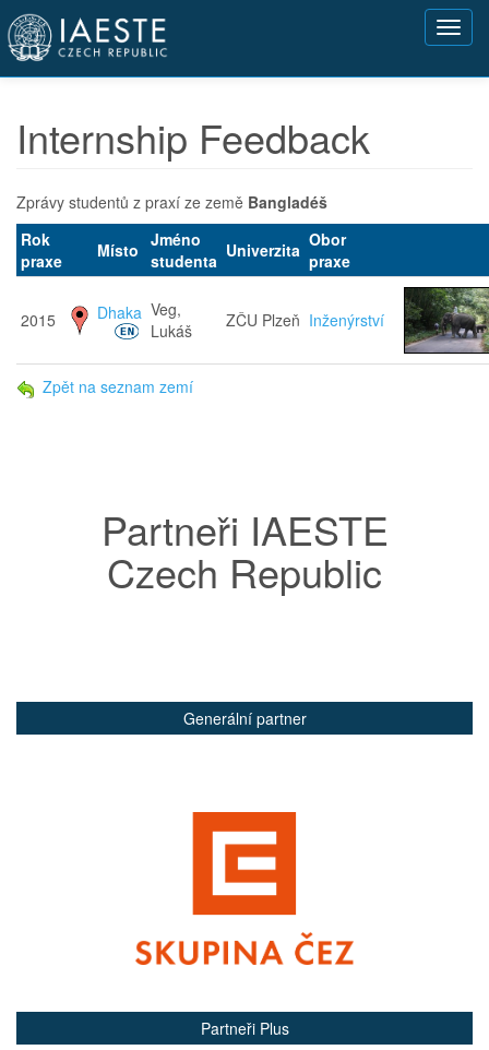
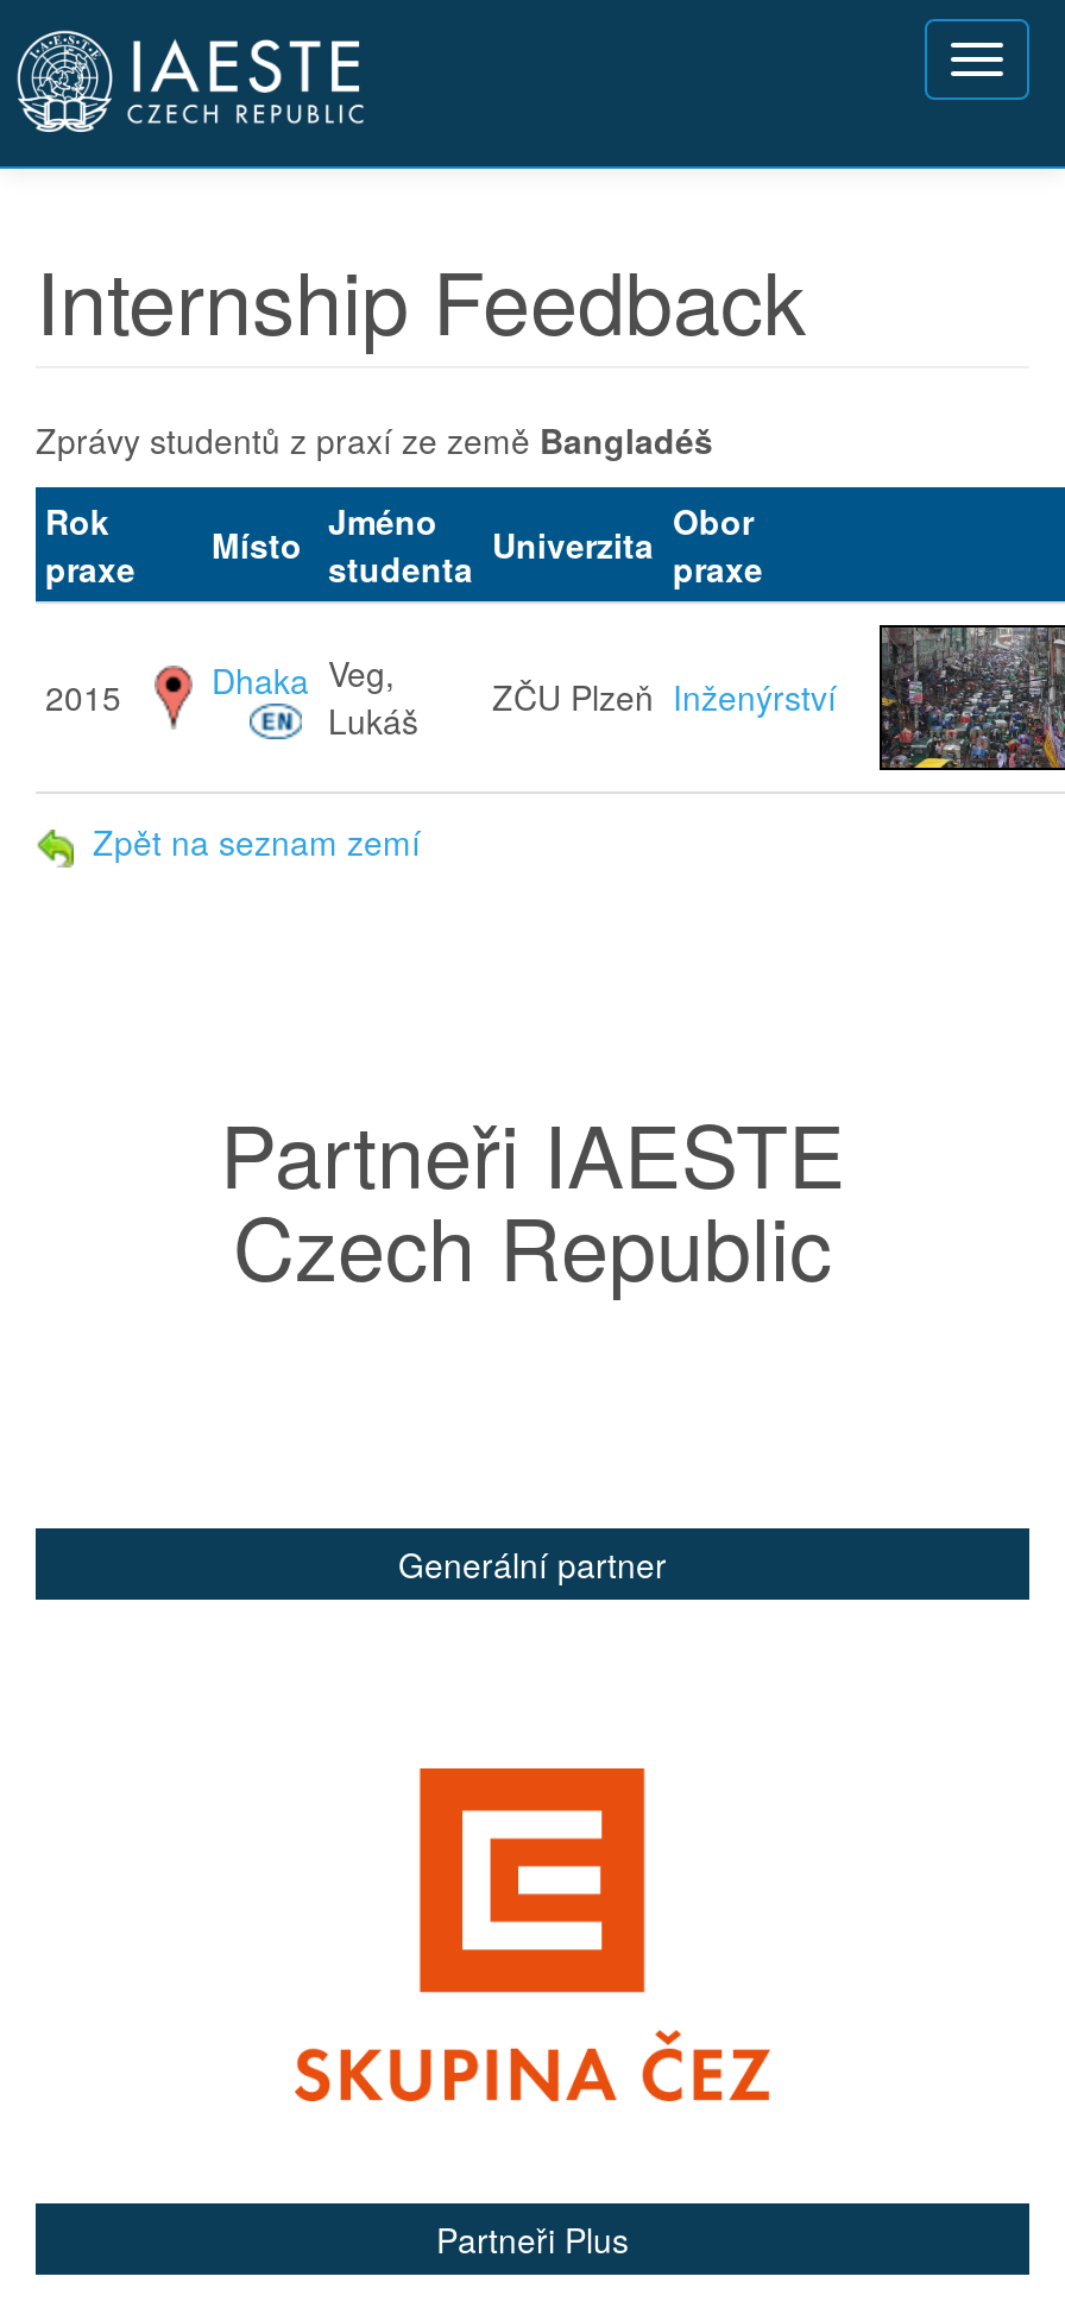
[405,288,486,354] [image] -> [880,628,1058,770] [image]

